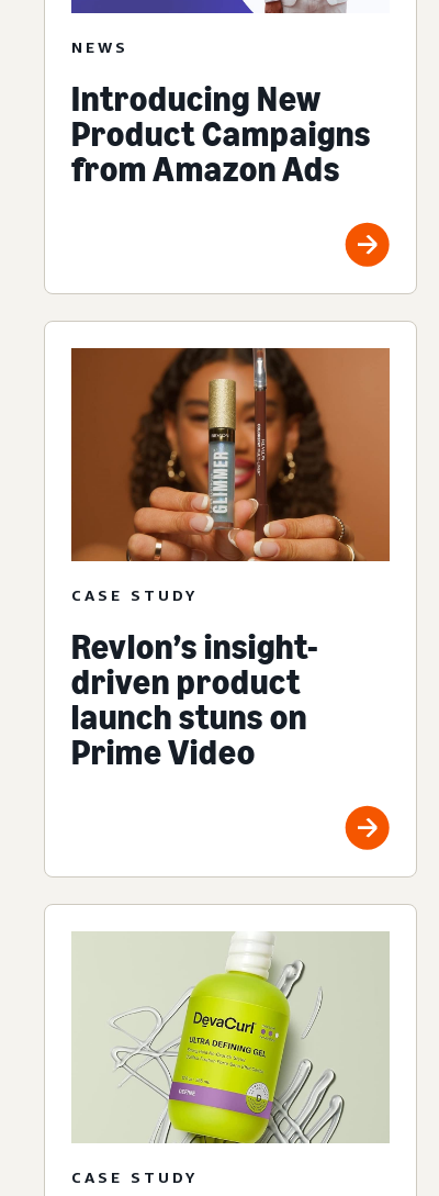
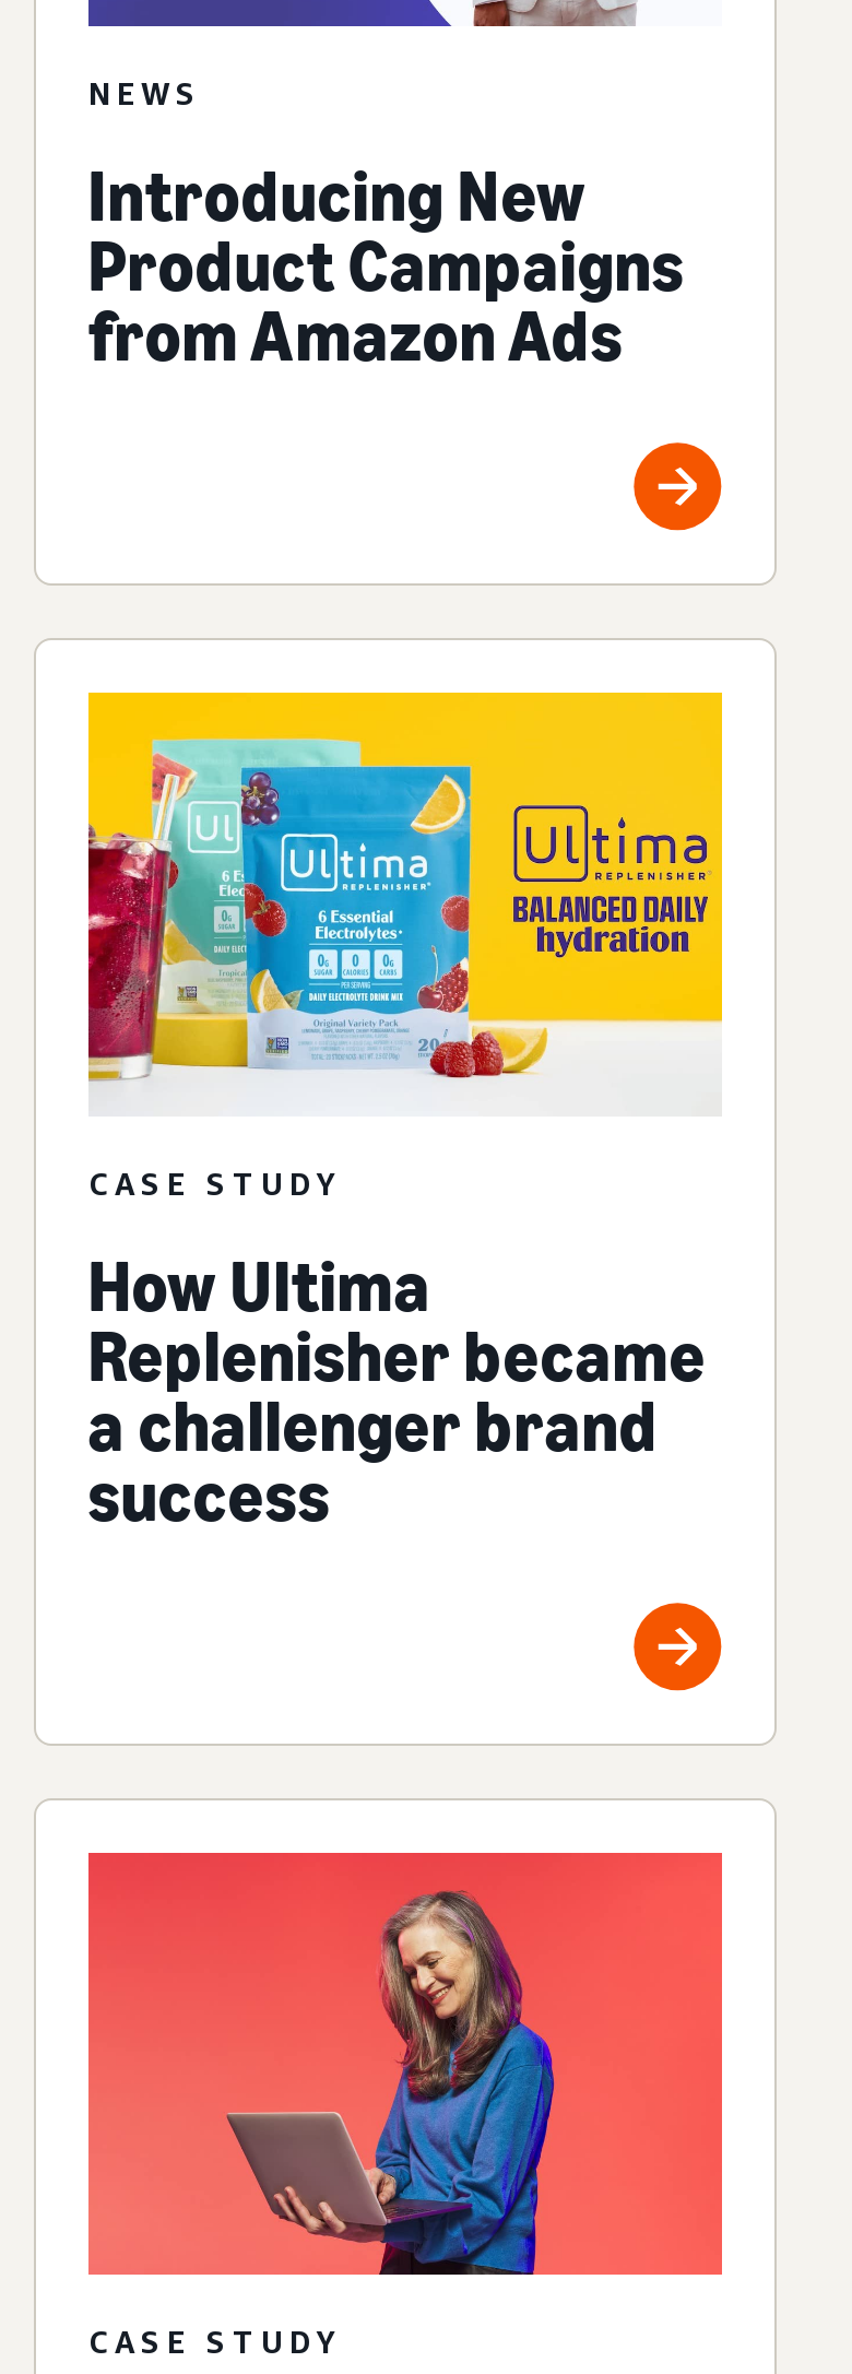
[70,347,391,562] [image] -> [86,690,724,1117] [image]
[71,625,319,773] Revlon’s insight- | driven product | launch stuns on | Prime Video -> [88,1244,707,1537] How Ultima | Replenisher became | a challenger brand | success
[71,931,390,1144] [image] -> [86,1851,724,2277] [image]

